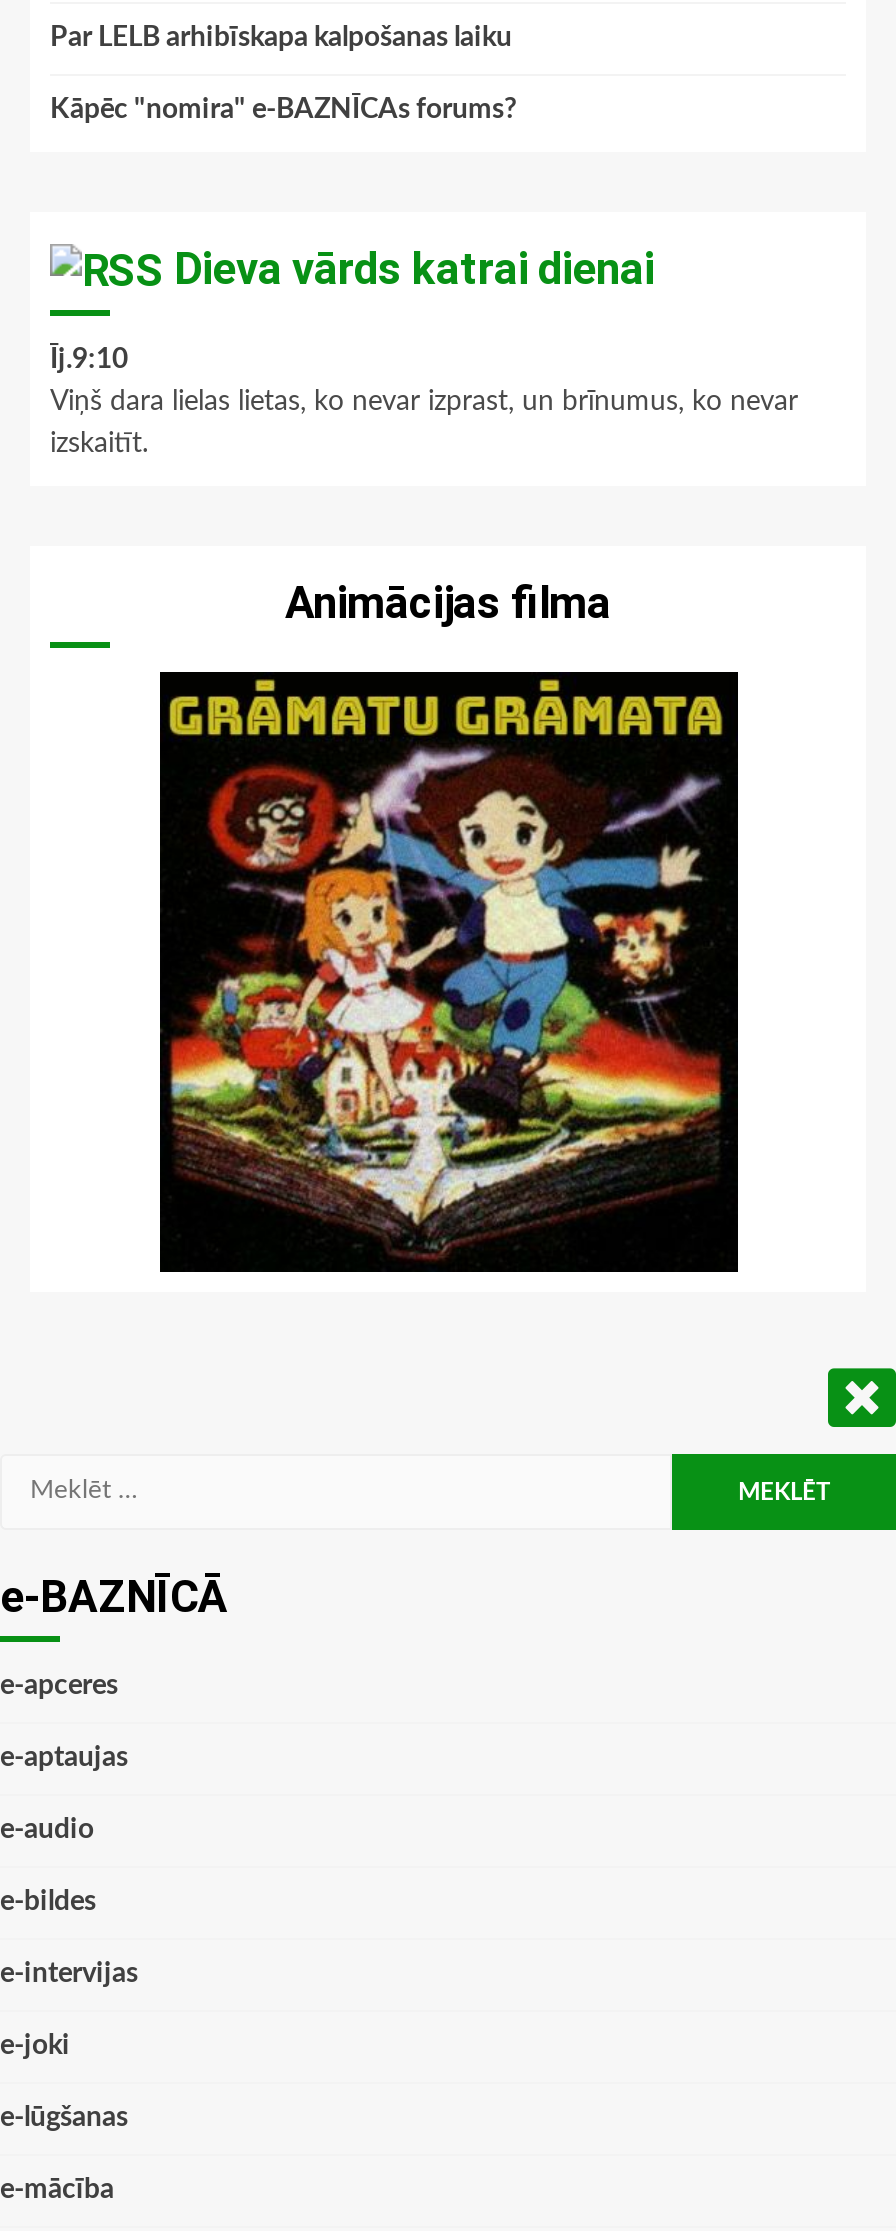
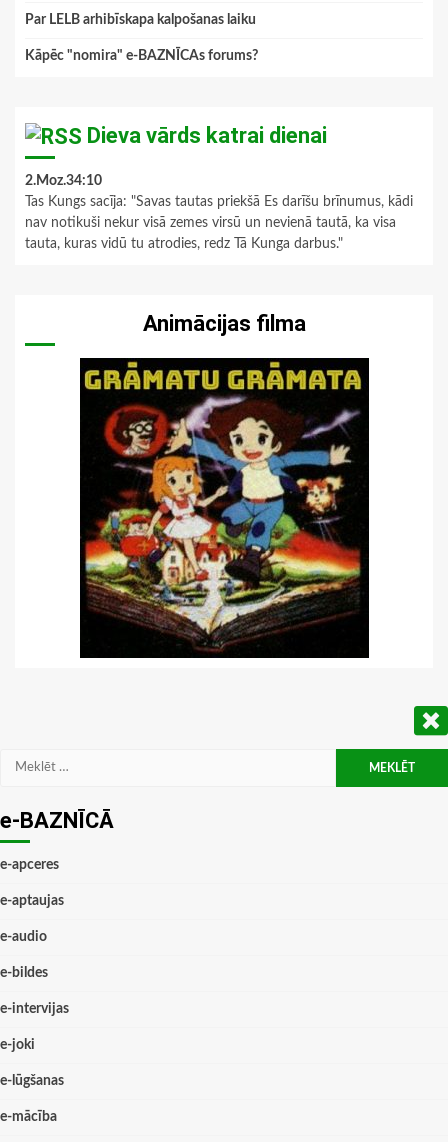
[50,347,798,459] Īj.9:10 | Viņš dara lielas lietas, ko nevar izprast, un brīnumus, ko nevar | izskaitīt. -> [25,174,413,251] 2.Moz.34:10 | Tas Kungs sacīja: "Savas tautas priekšā Es darīšu brīnumus, kādi | nav notikuši nekur visā zemes virsū un nevienā tautā, ka visa | tauta, kuras vidū tu atrodies, redz Tā Kunga darbus."

